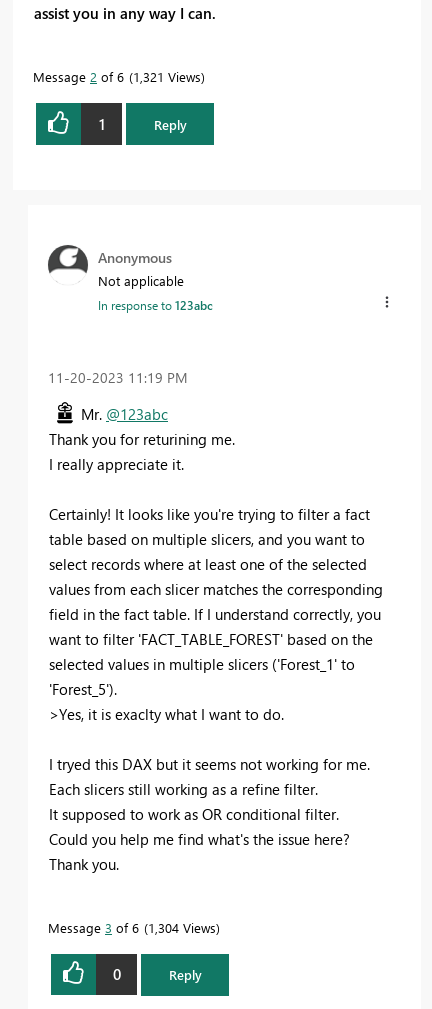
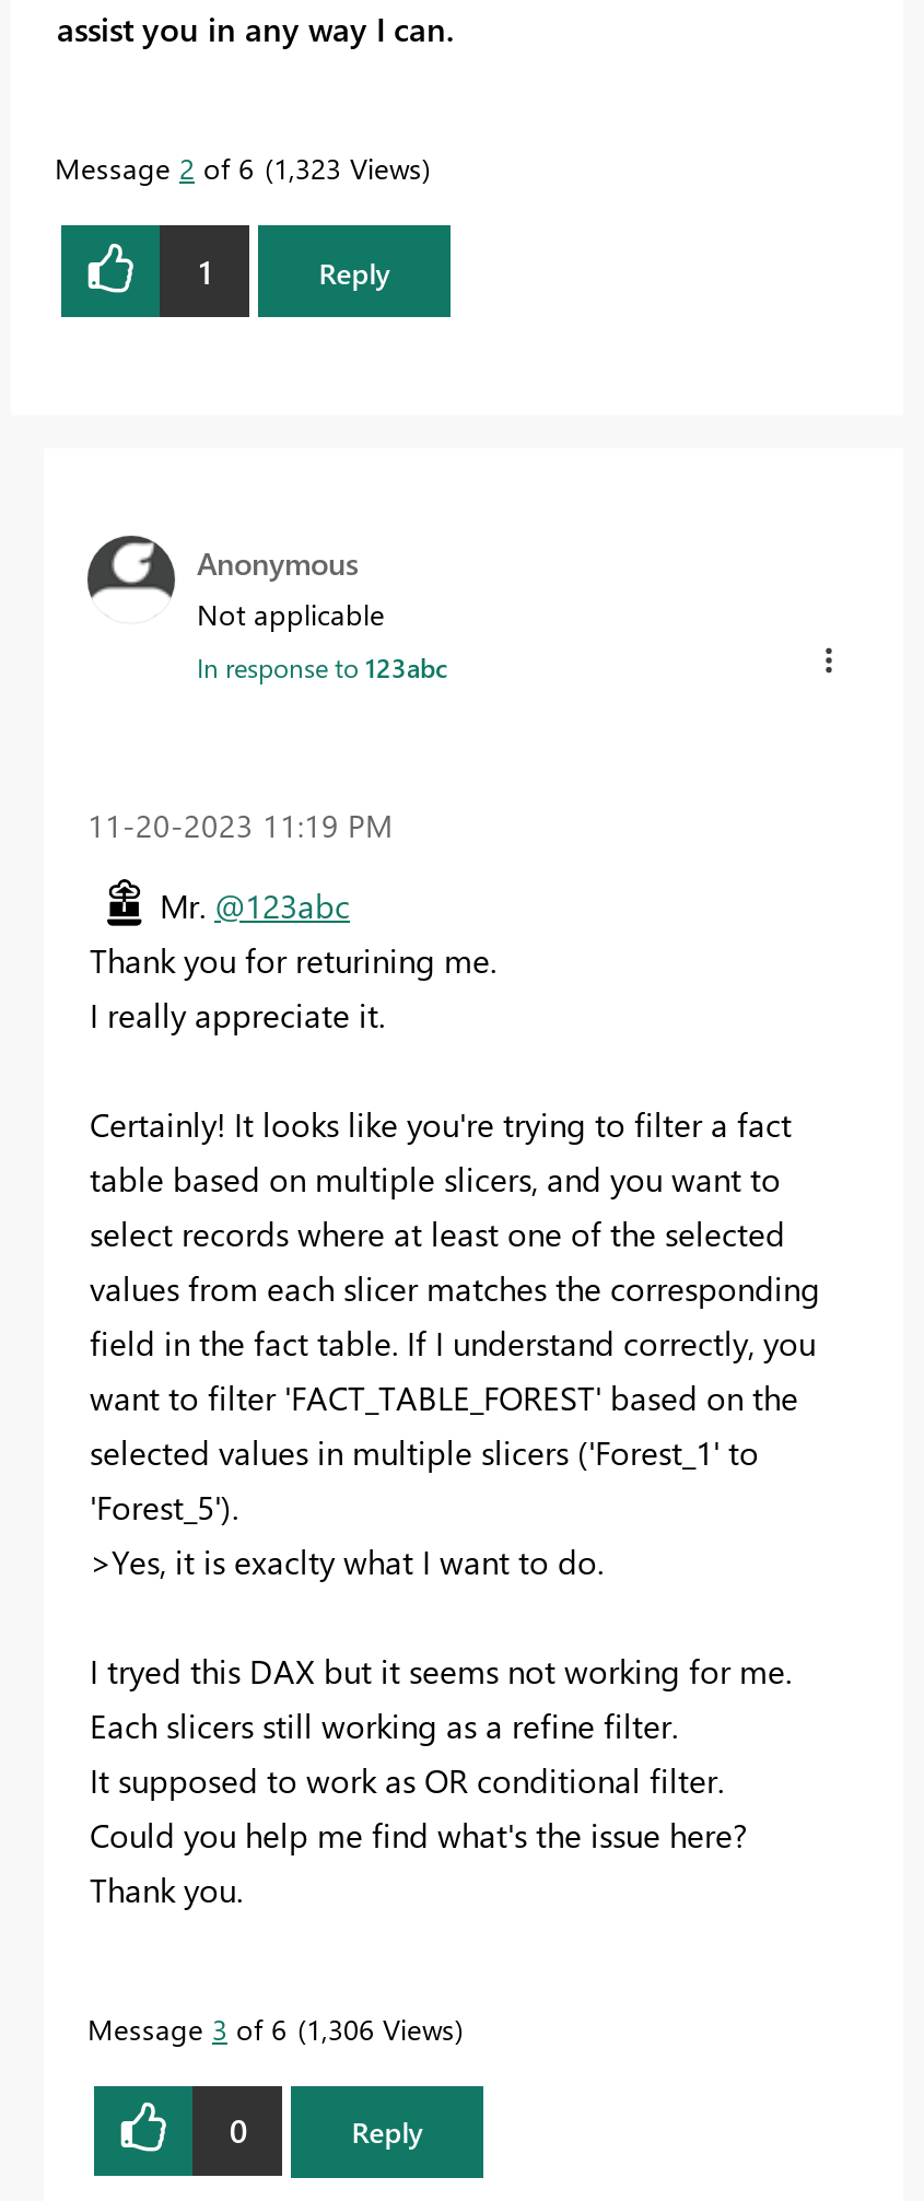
[33,68,201,85] Message 2 of 6 1,321 Views -> [55,149,422,186] Message 2 of 6 1,323 Views
[48,918,216,935] Message 3 of 6 1,304 Views -> [87,2009,455,2046] Message 3 of 6 1,306 Views

